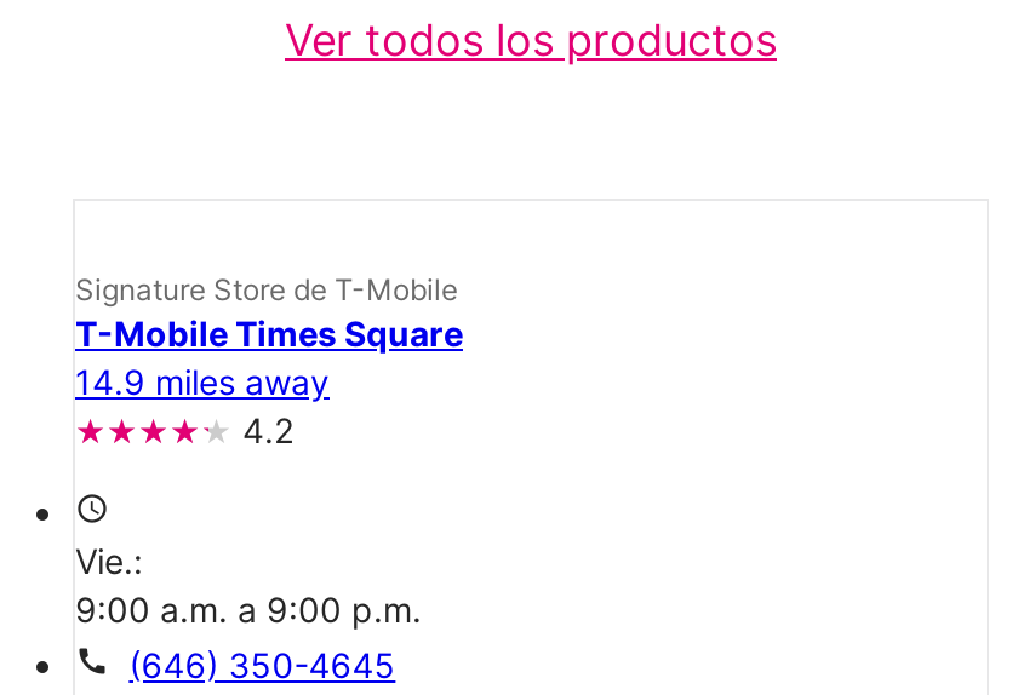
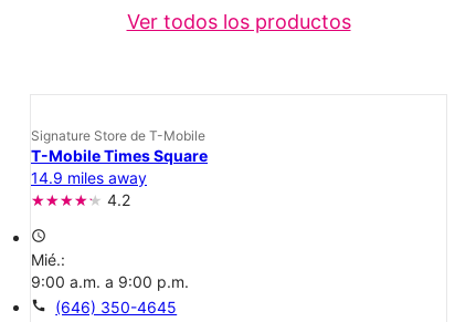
[75,539,153,580] Vie.: -> [31,250,70,269] Mié.:

